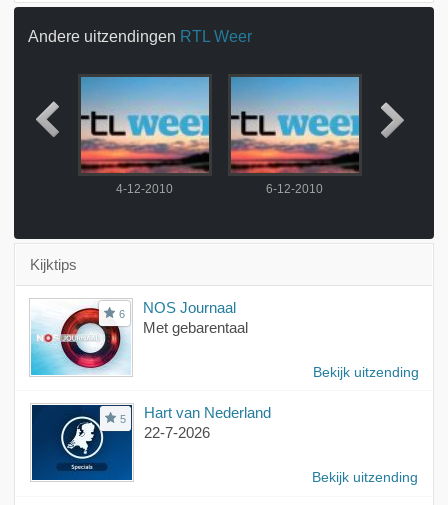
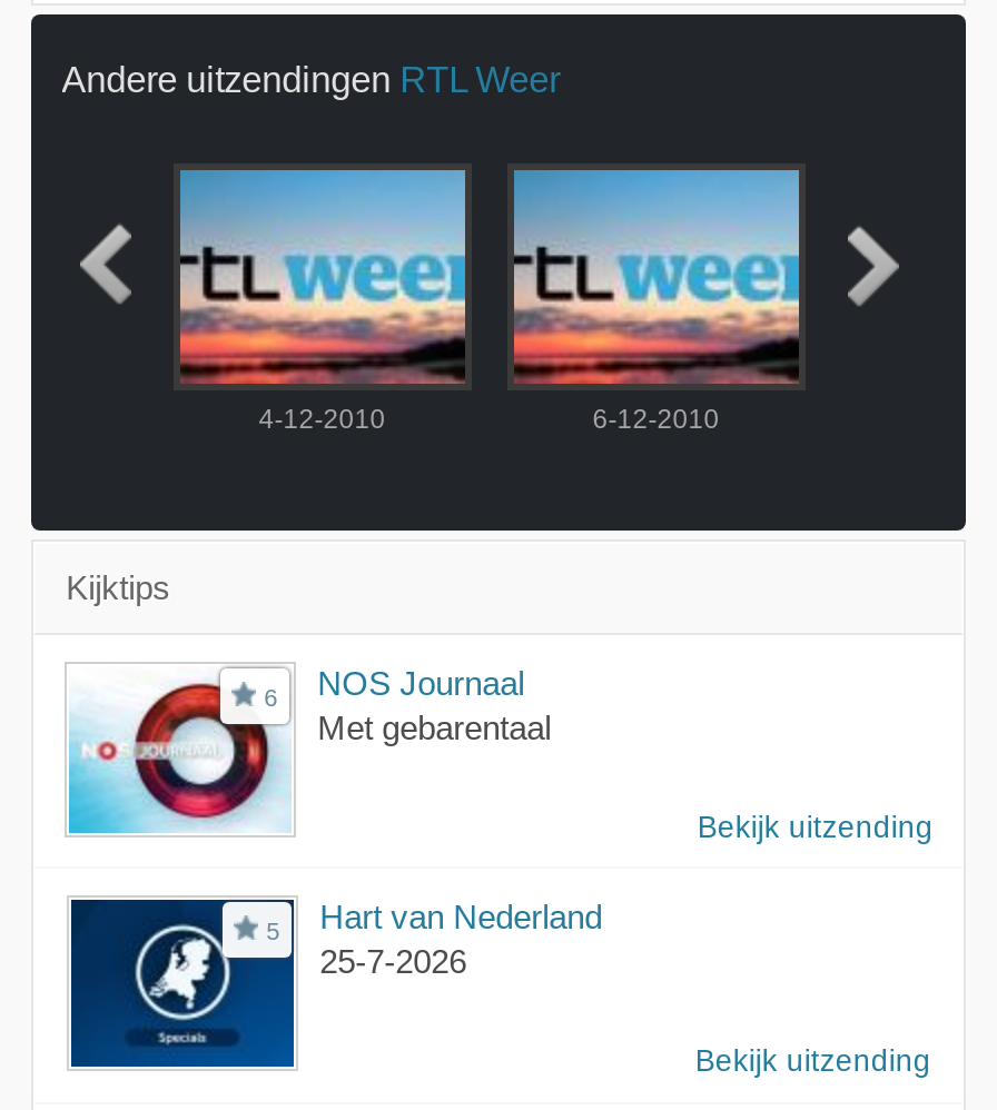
[144,424,210,441] 22-7-2026 -> [320,943,466,981] 25-7-2026

